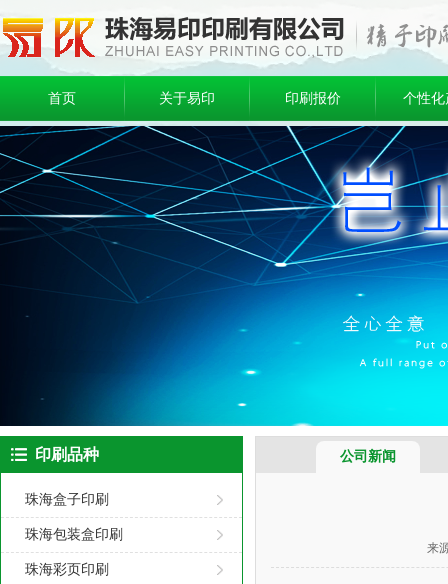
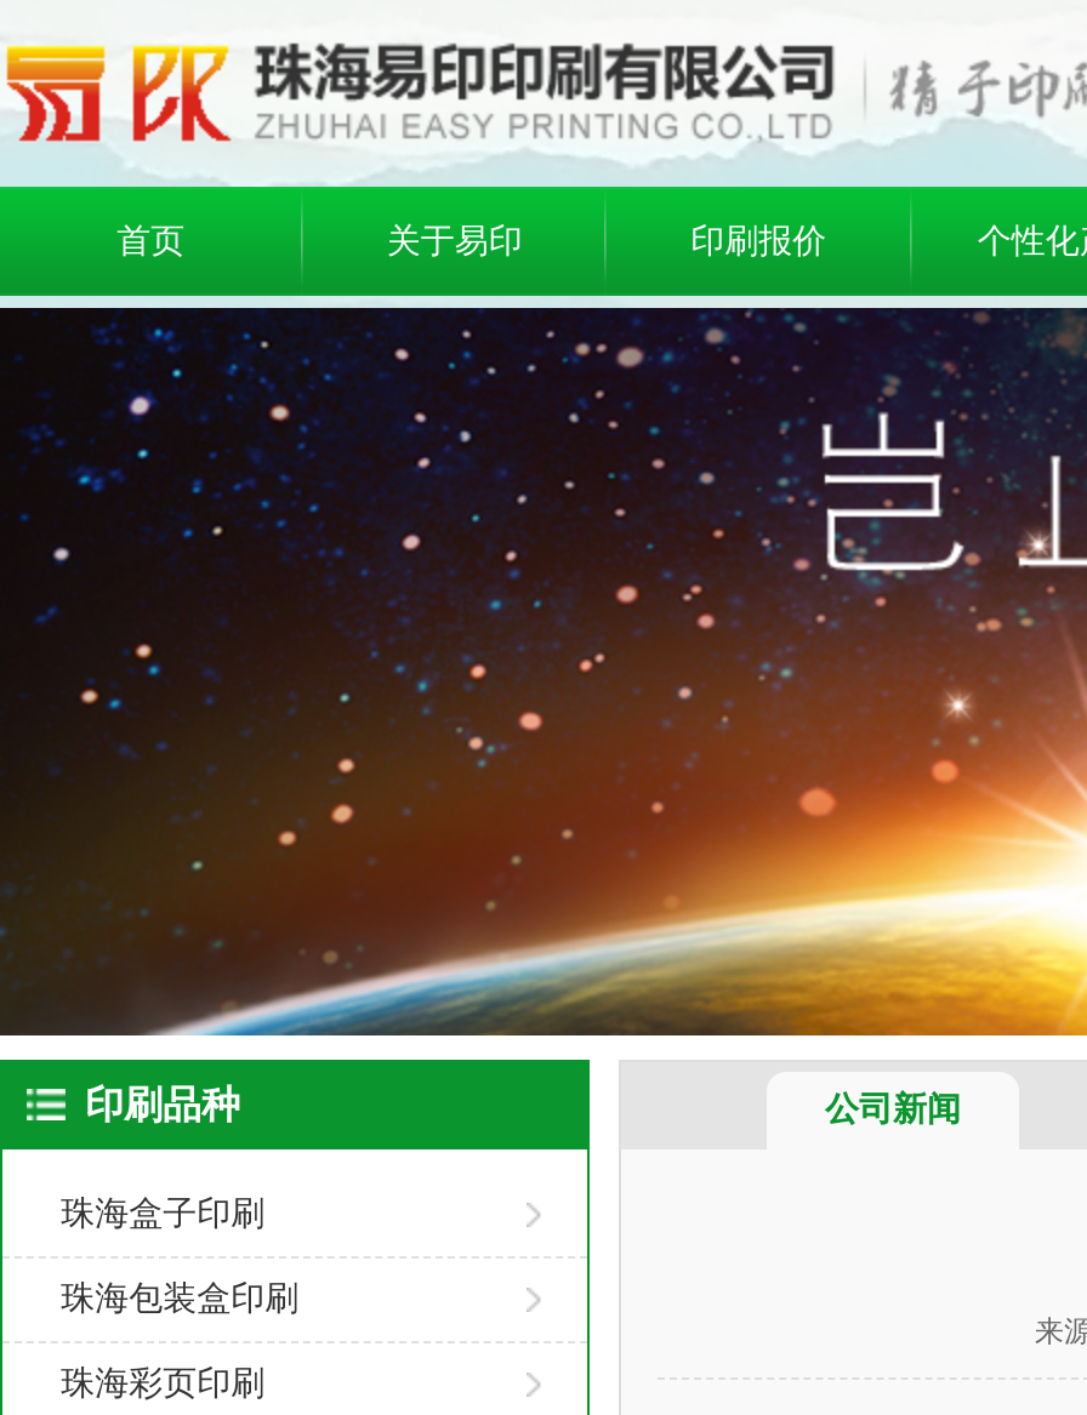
[3,125,445,427] [image] -> [7,306,1080,1038] [image]

